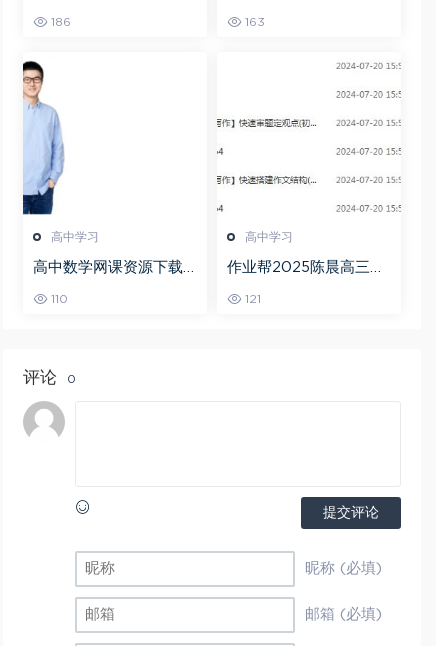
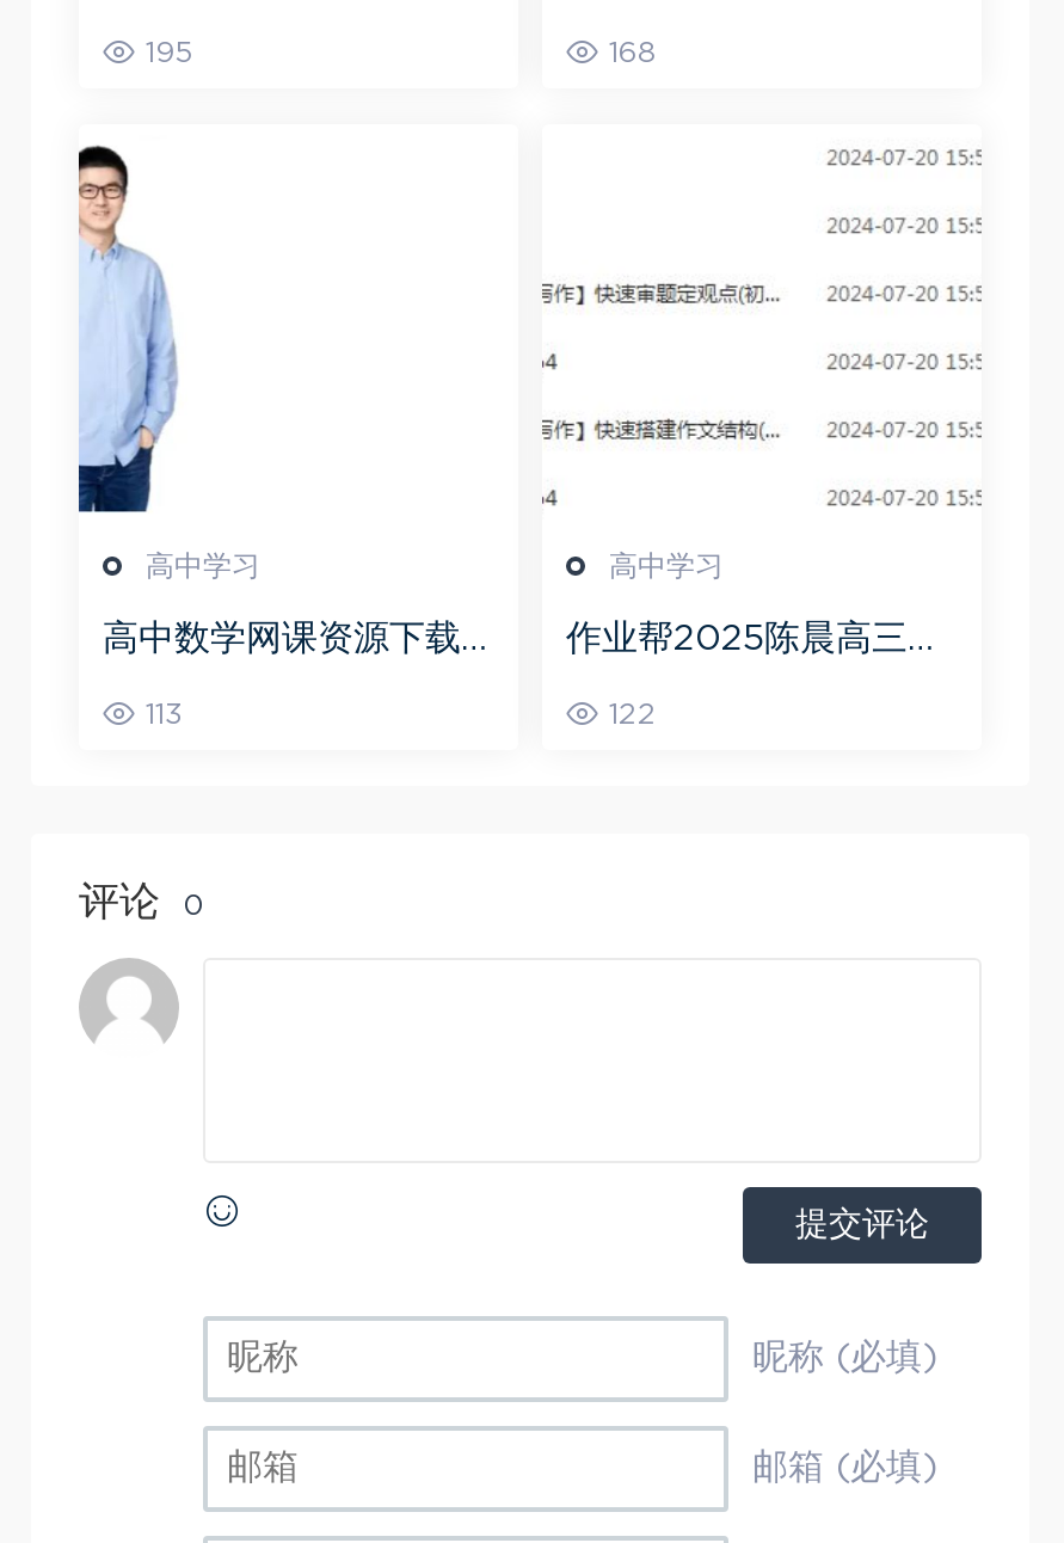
[47,16,71,28] 186 -> [136,38,191,66] 195
[241,16,265,28] 163 -> [599,38,657,66] 168
[47,293,68,305] 110 -> [136,699,184,728] 113
[241,293,261,305] 121 -> [599,699,657,728] 122

